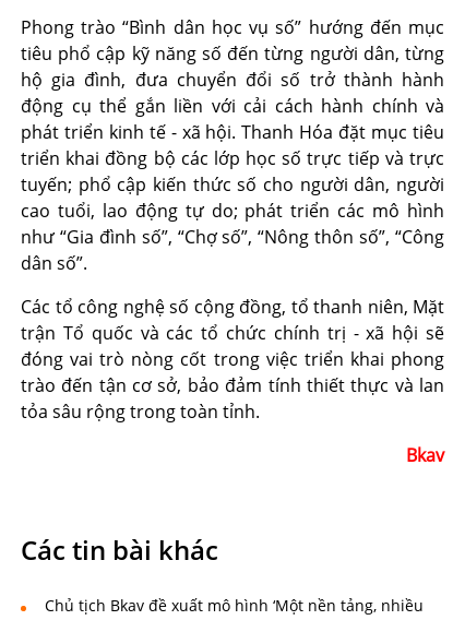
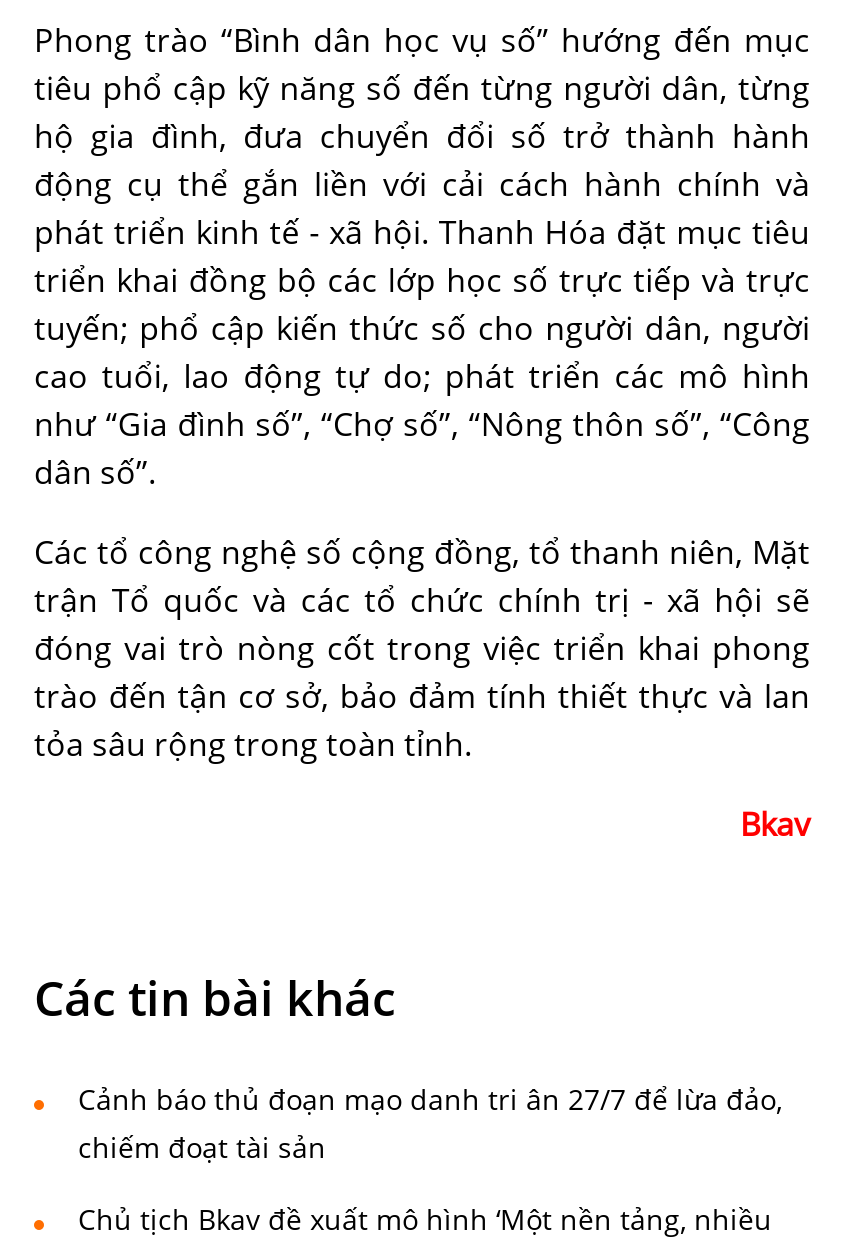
none -> [78,1080,782,1166] Cảnh báo thủ đoạn mạo danh tri ân 27/7 để lừa đảo, | chiếm đoạt tài sản

